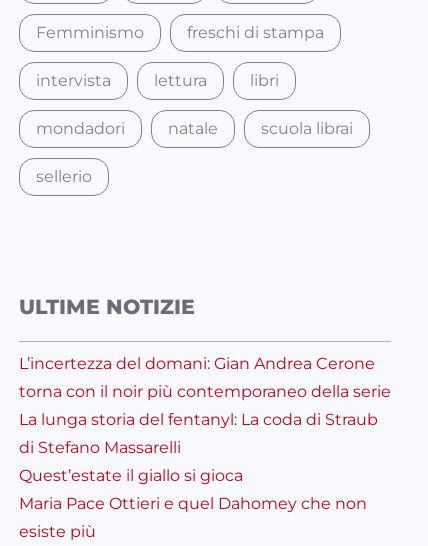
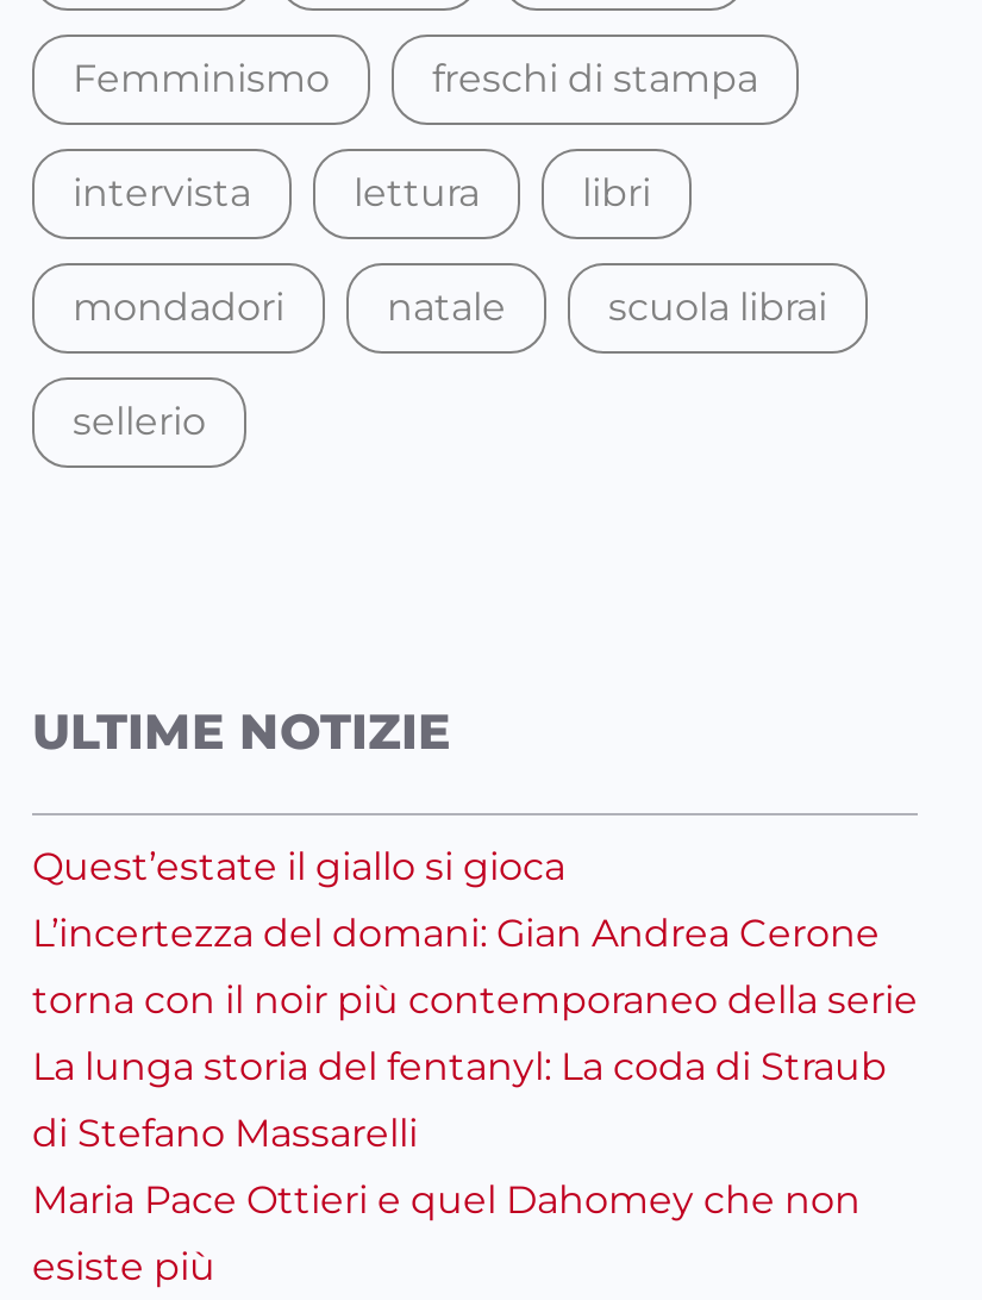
moved [19,354,391,457] -> [32,910,918,1155]: L’incertezza del domani: Gian Andrea Cerone | torna con il noir più contemporaneo della serie | La lunga storia del fentanyl: La coda di Straub | di Stefano Massarelli
moved [19,466,243,485] -> [32,843,565,889]: Quest’estate il giallo si gioca

